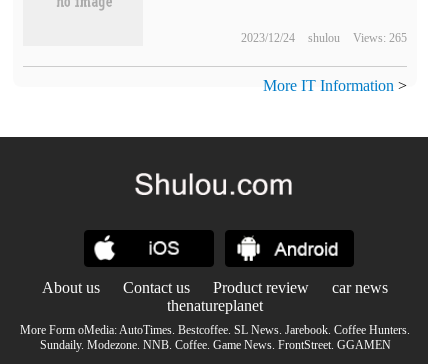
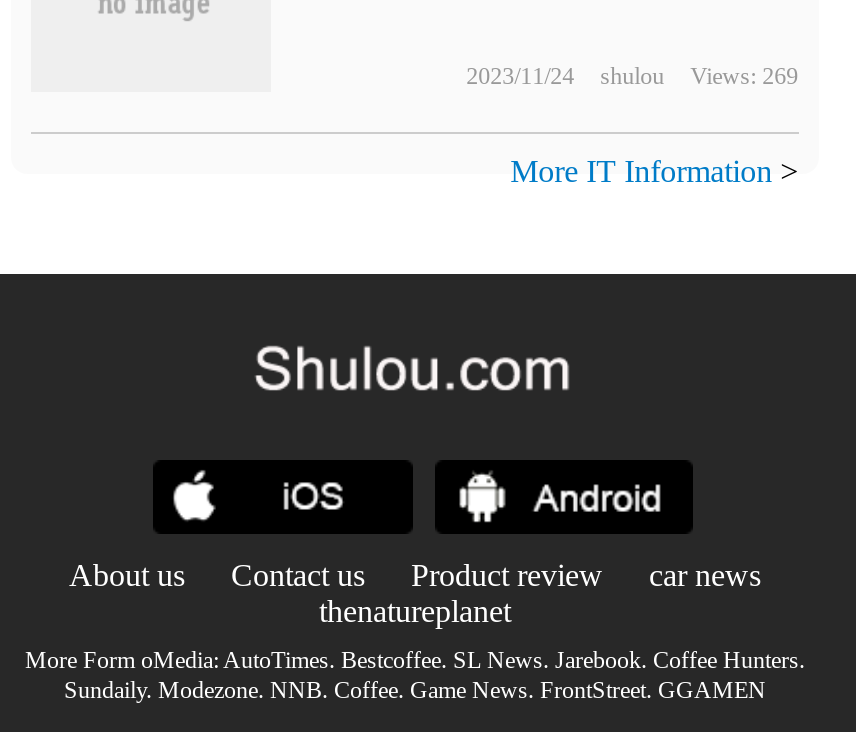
[241,31,295,45] 2023/12/24 -> [466,63,574,91] 2023/11/24
[353,31,407,45] Views: 265 -> [690,63,798,91] Views: 269

